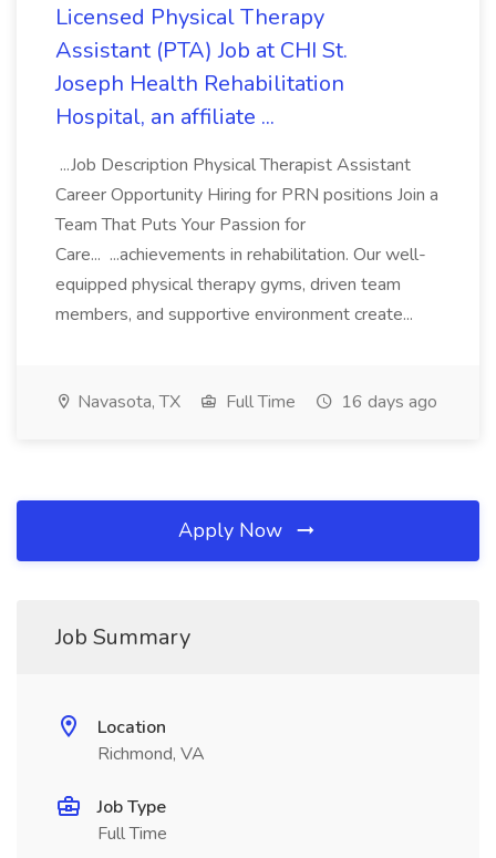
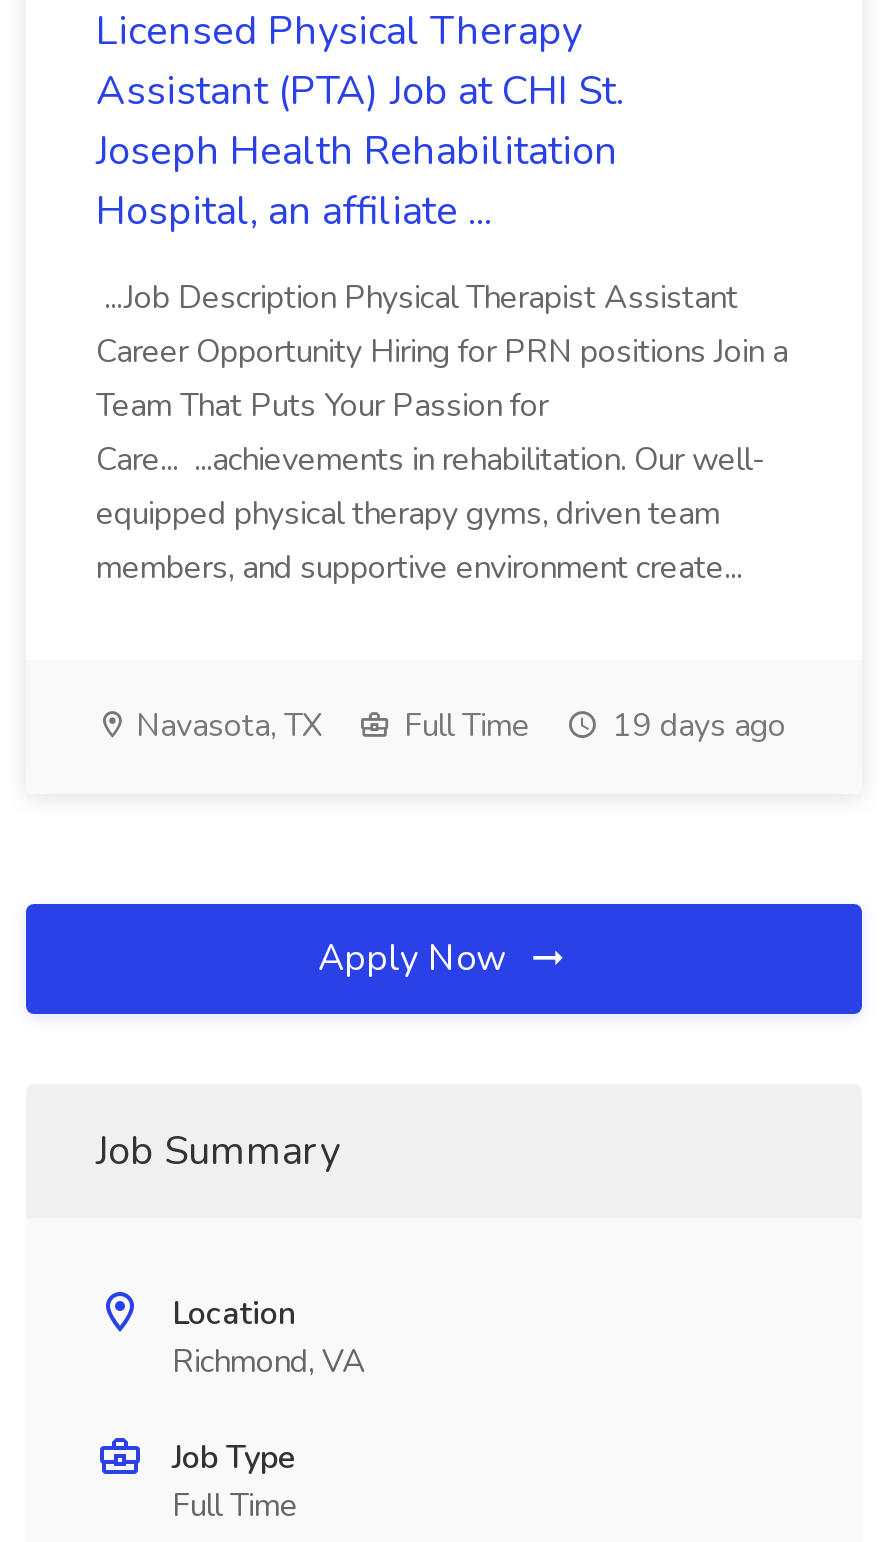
[73,390,437,414] Navasota, TX Full Time 16 days ago -> [128,704,786,748] Navasota, TX Full Time 19 days ago

